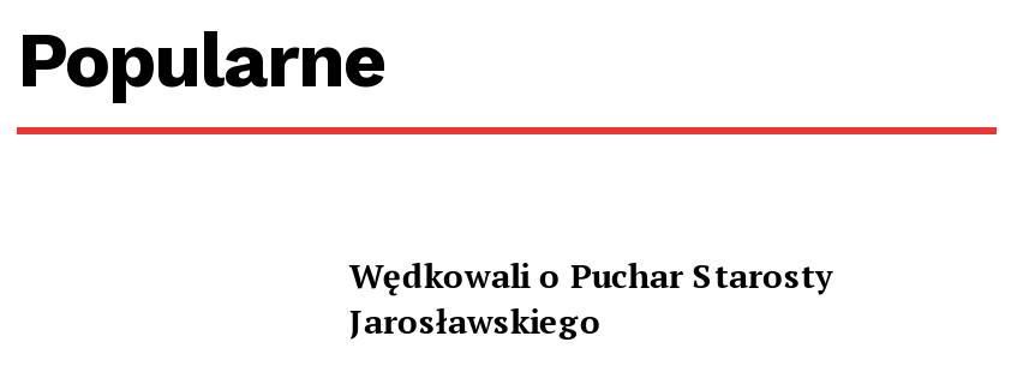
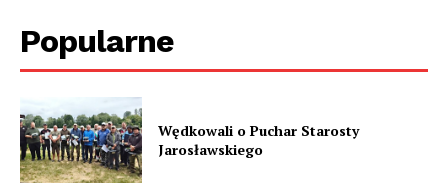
none -> [19,97,143,184] [image]

